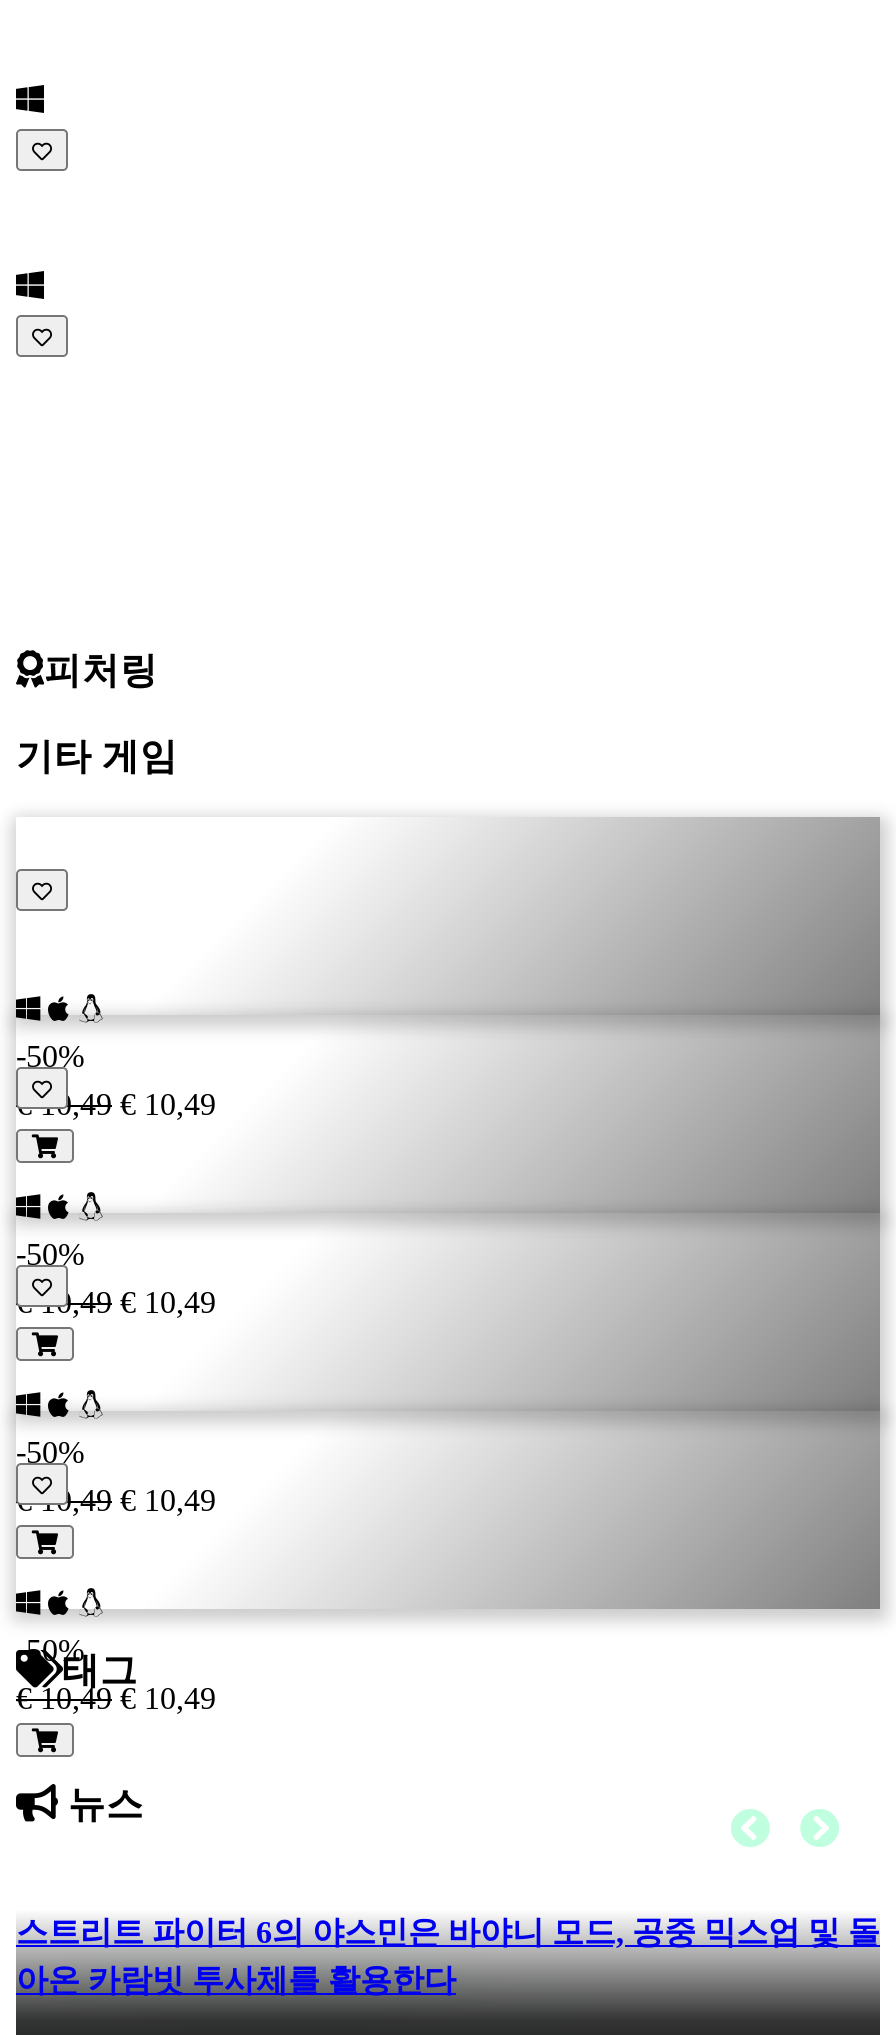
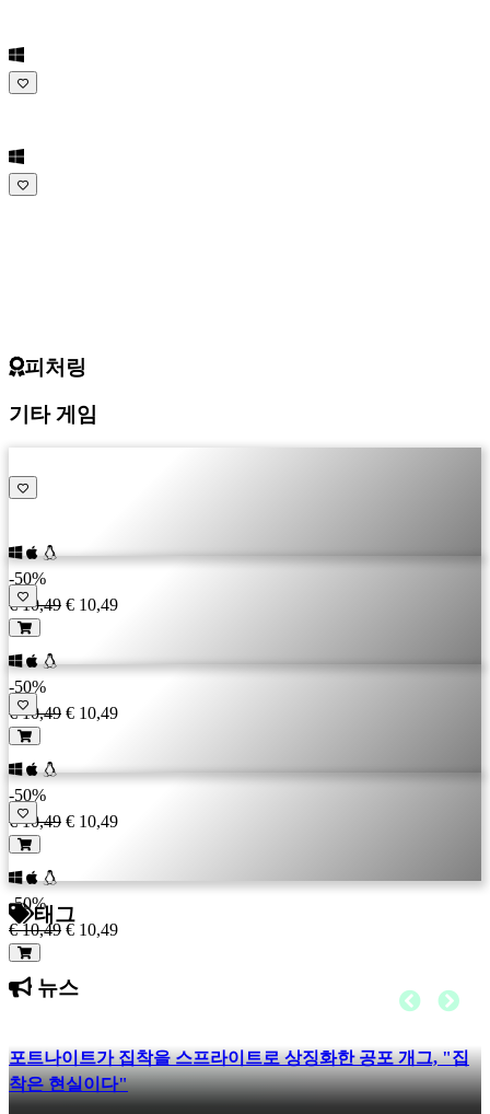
[16,1914,880,1996] 스트리트 파이터 6의 야스민은 바야니 모드, 공중 믹스업 및 돌 | 아온 카람빗 투사체를 활용한다 -> [9,1048,469,1093] 포트나이트가 집착을 스프라이트로 상징화한 공포 개그, "집 | 착은 현실이다"

